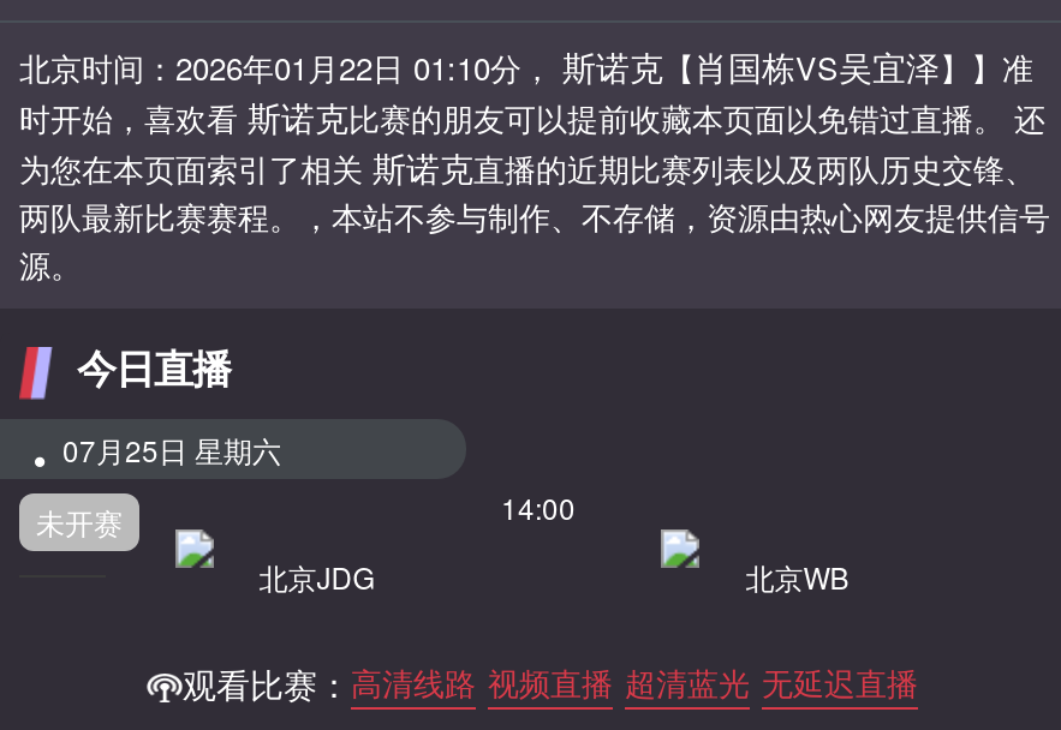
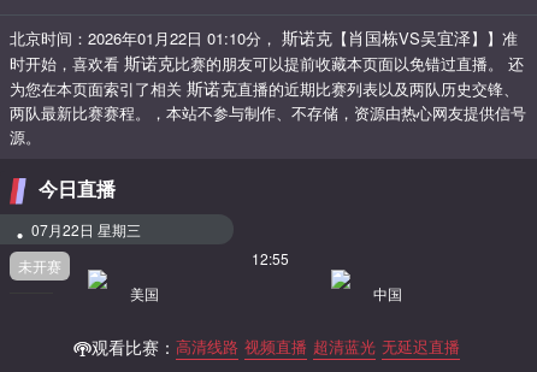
[62,429,576,527] 07月25日 星期六 | 14:00 -> [31,219,288,269] 07月22日 星期三 | 12:55
[259,556,849,597] 北京JDG | 北京WB -> [130,283,402,303] 美国 | 中国

